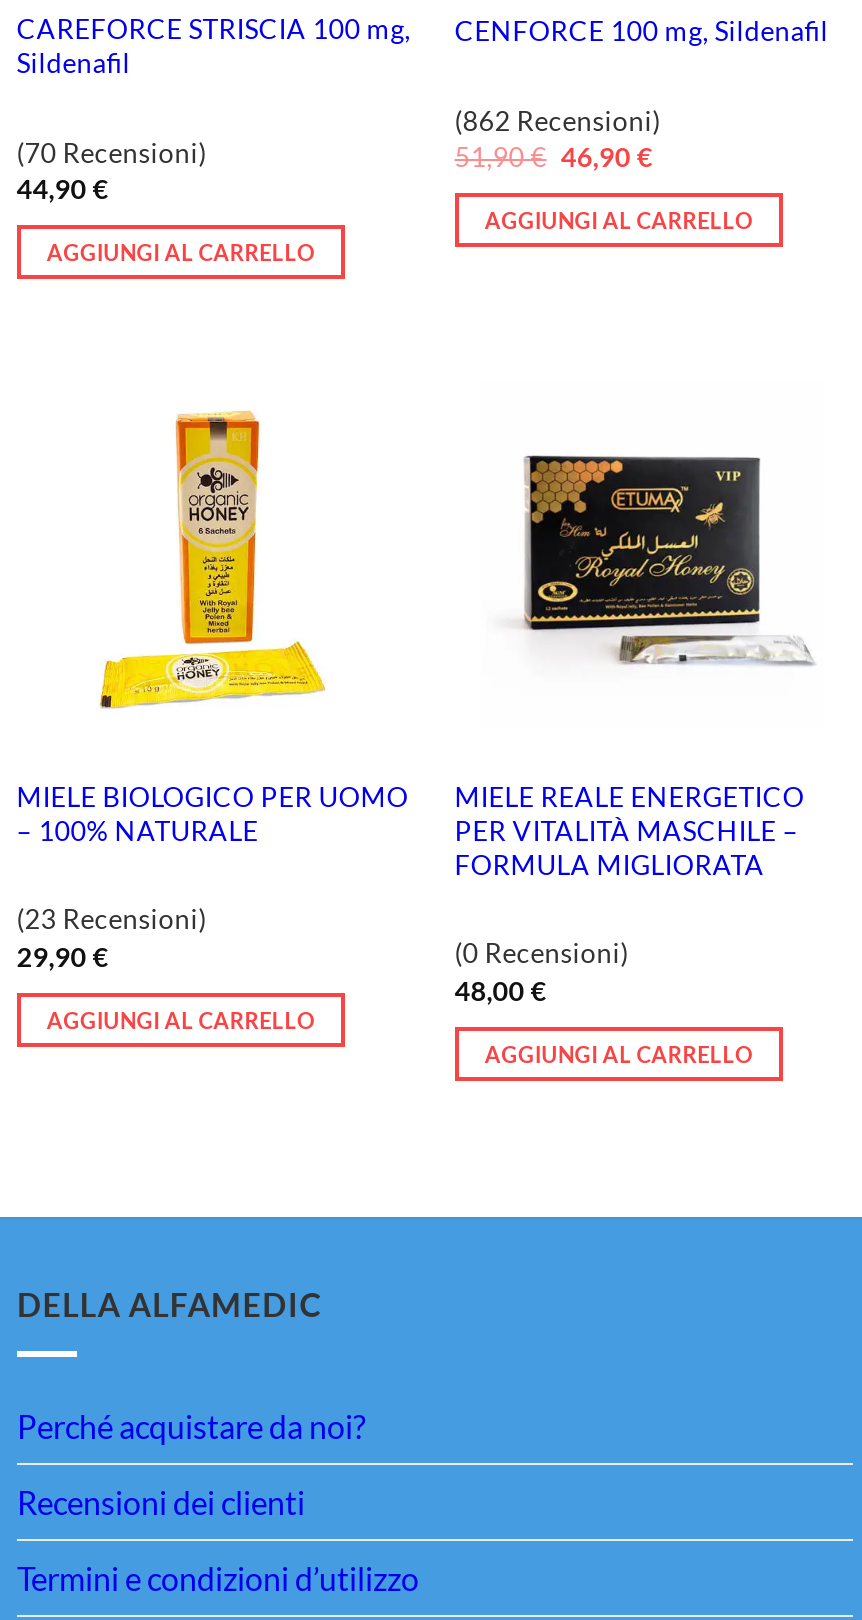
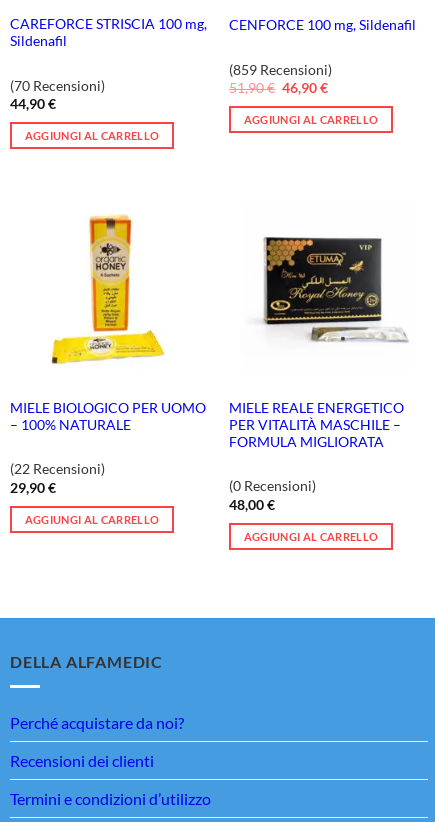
[455,104,661,136] (862 Recensioni) -> [229,61,332,77] (859 Recensioni)
[17,904,207,936] (23 Recensioni) -> [10,461,105,477] (22 Recensioni)

